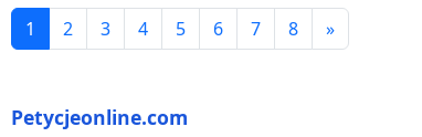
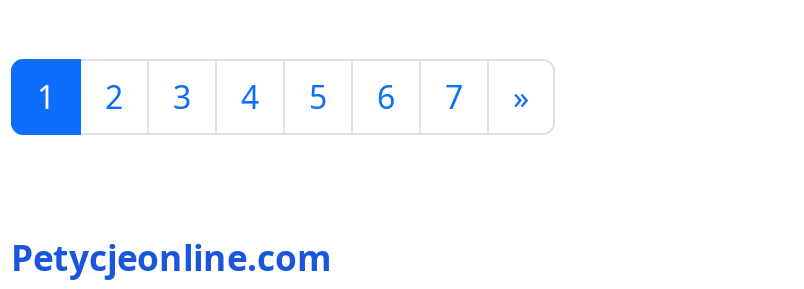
[288,16,298,41] 8 -> none

